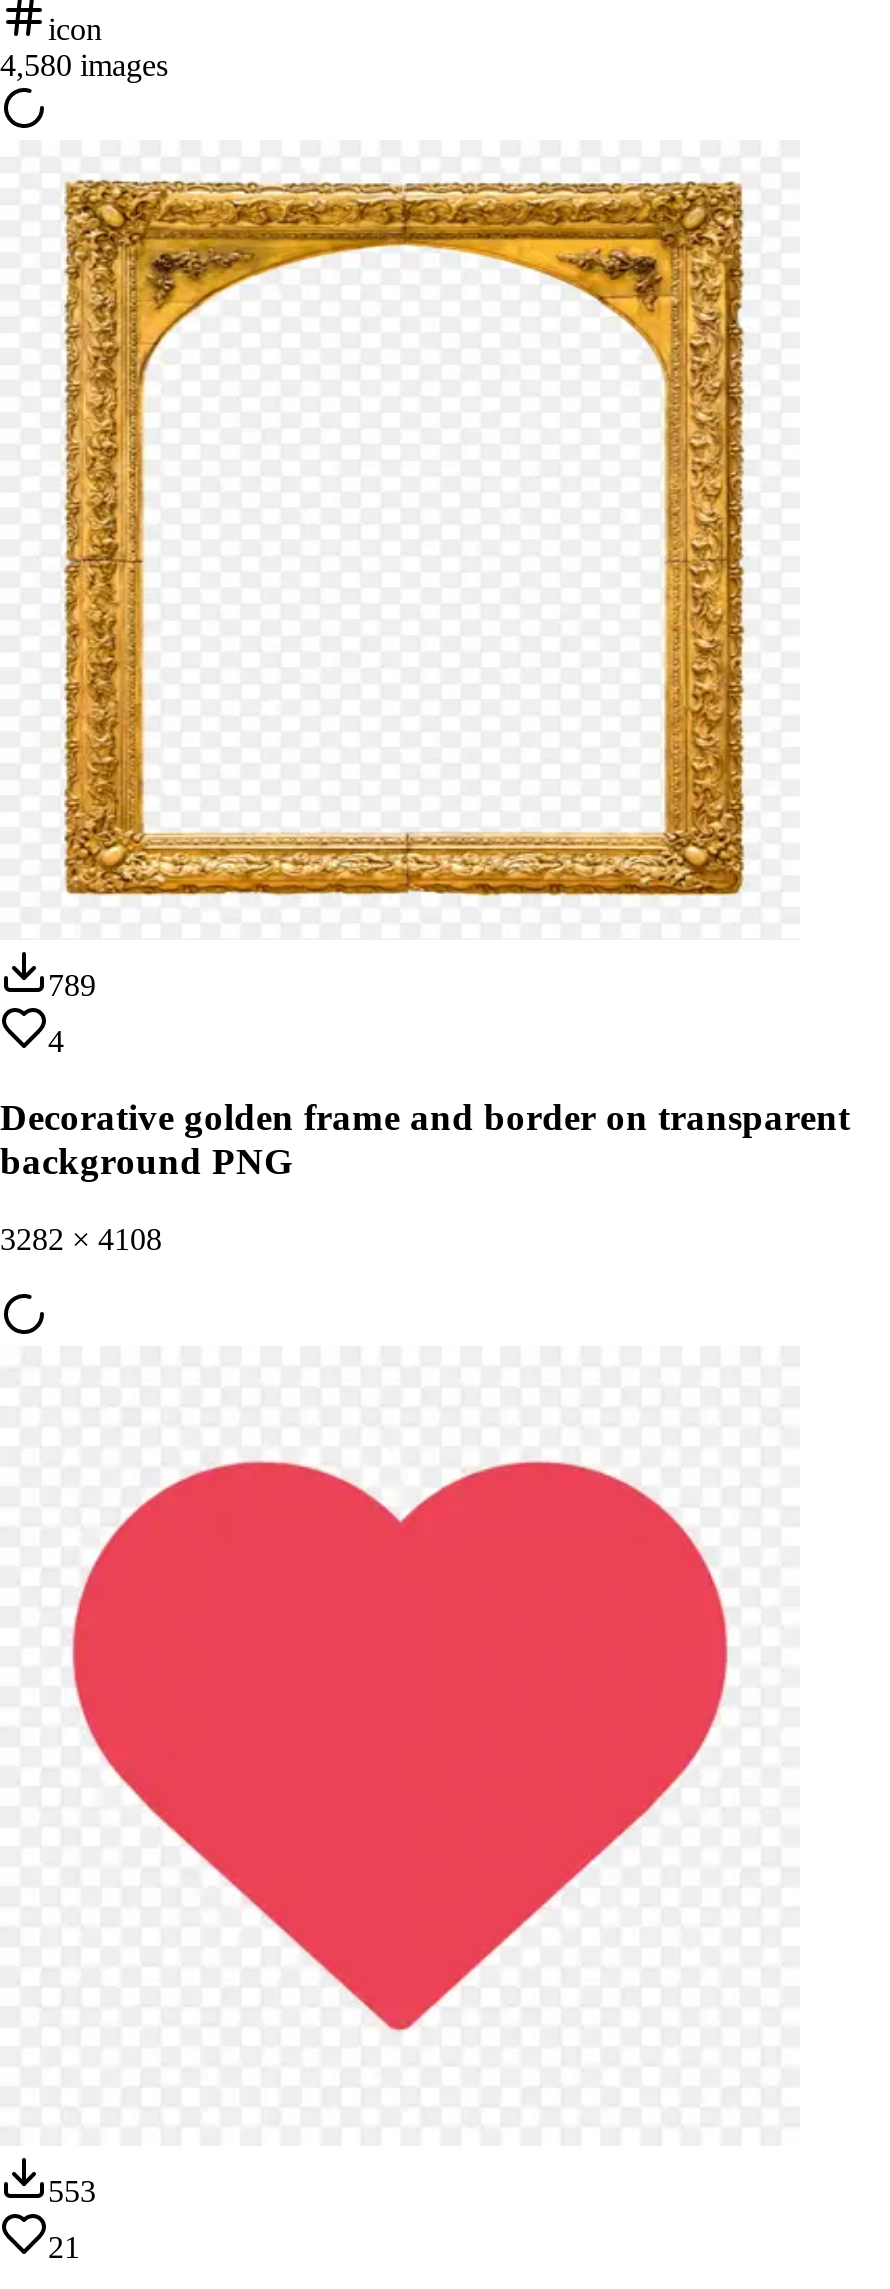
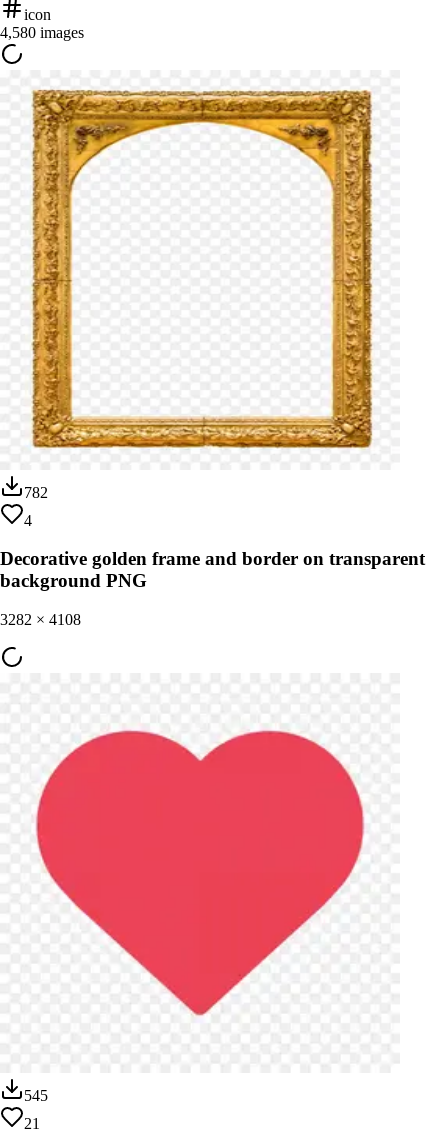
[48,967,96,1001] 789 -> [24,484,48,501] 782
[48,2174,96,2208] 553 -> [24,1087,48,1104] 545

